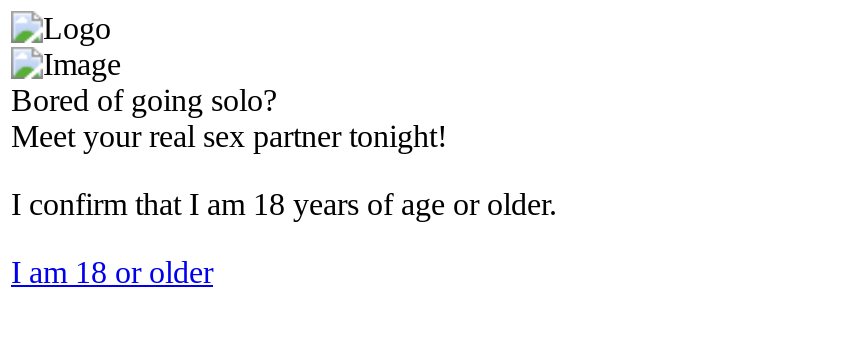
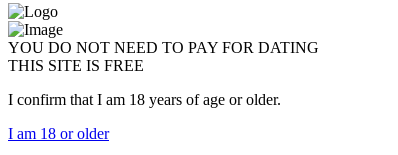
[11,83,447,153] Bored of going solo? | Meet your real sex partner tonight! -> [8,39,319,74] YOU DO NOT NEED TO PAY FOR DATING | THIS SITE IS FREE

